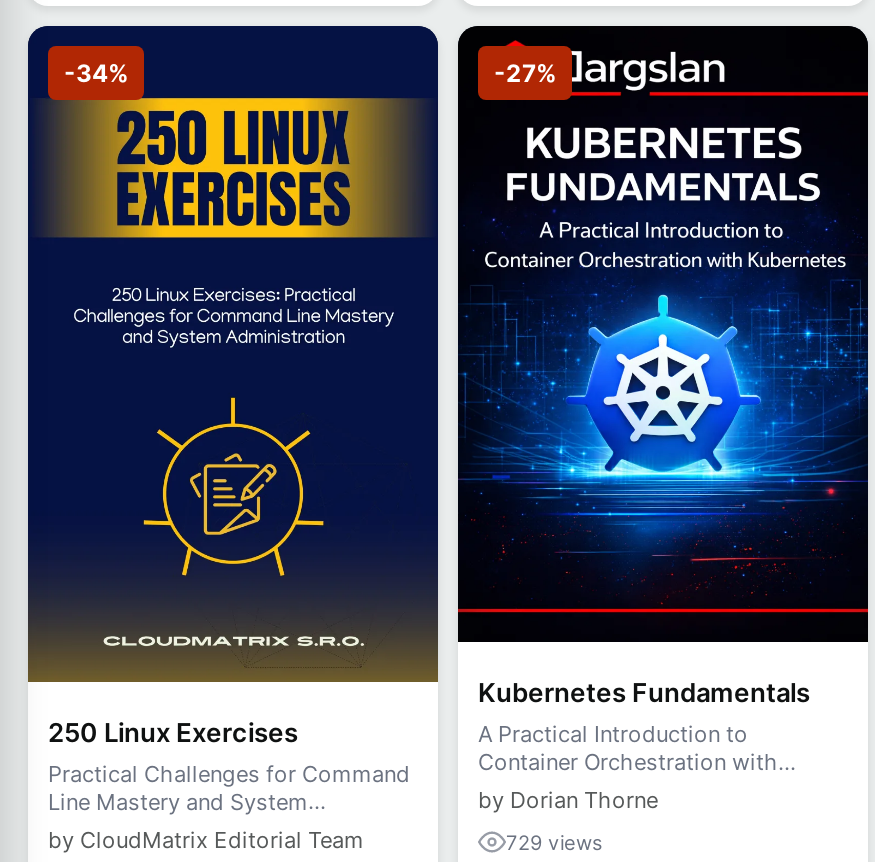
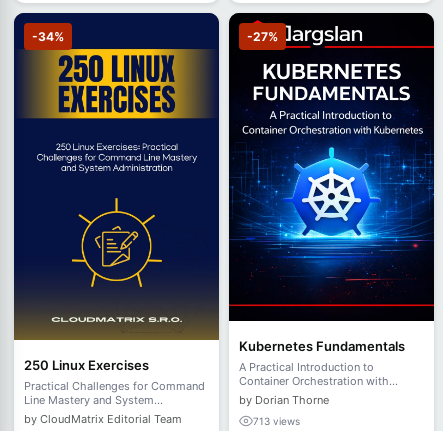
[506,830,602,854] 729 views -> [253,415,300,427] 713 views

